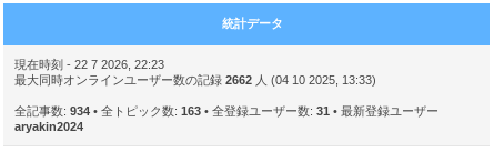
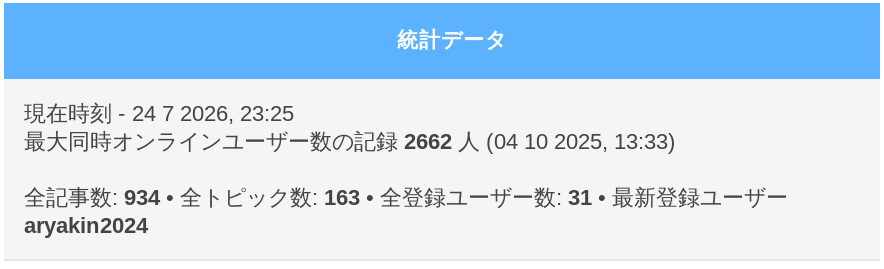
[14,58,164,71] 現在時刻 - 22 7 2026, 22:23 -> [24,101,294,125] 現在時刻 - 24 7 2026, 23:25

